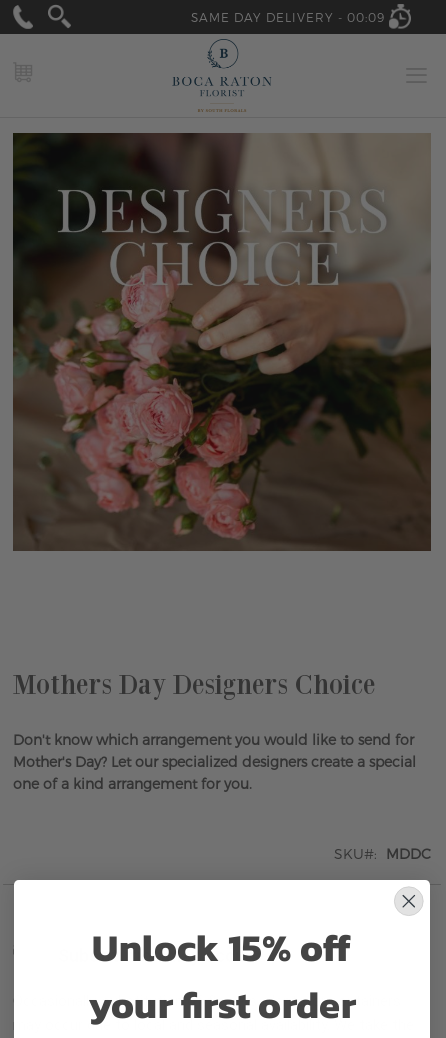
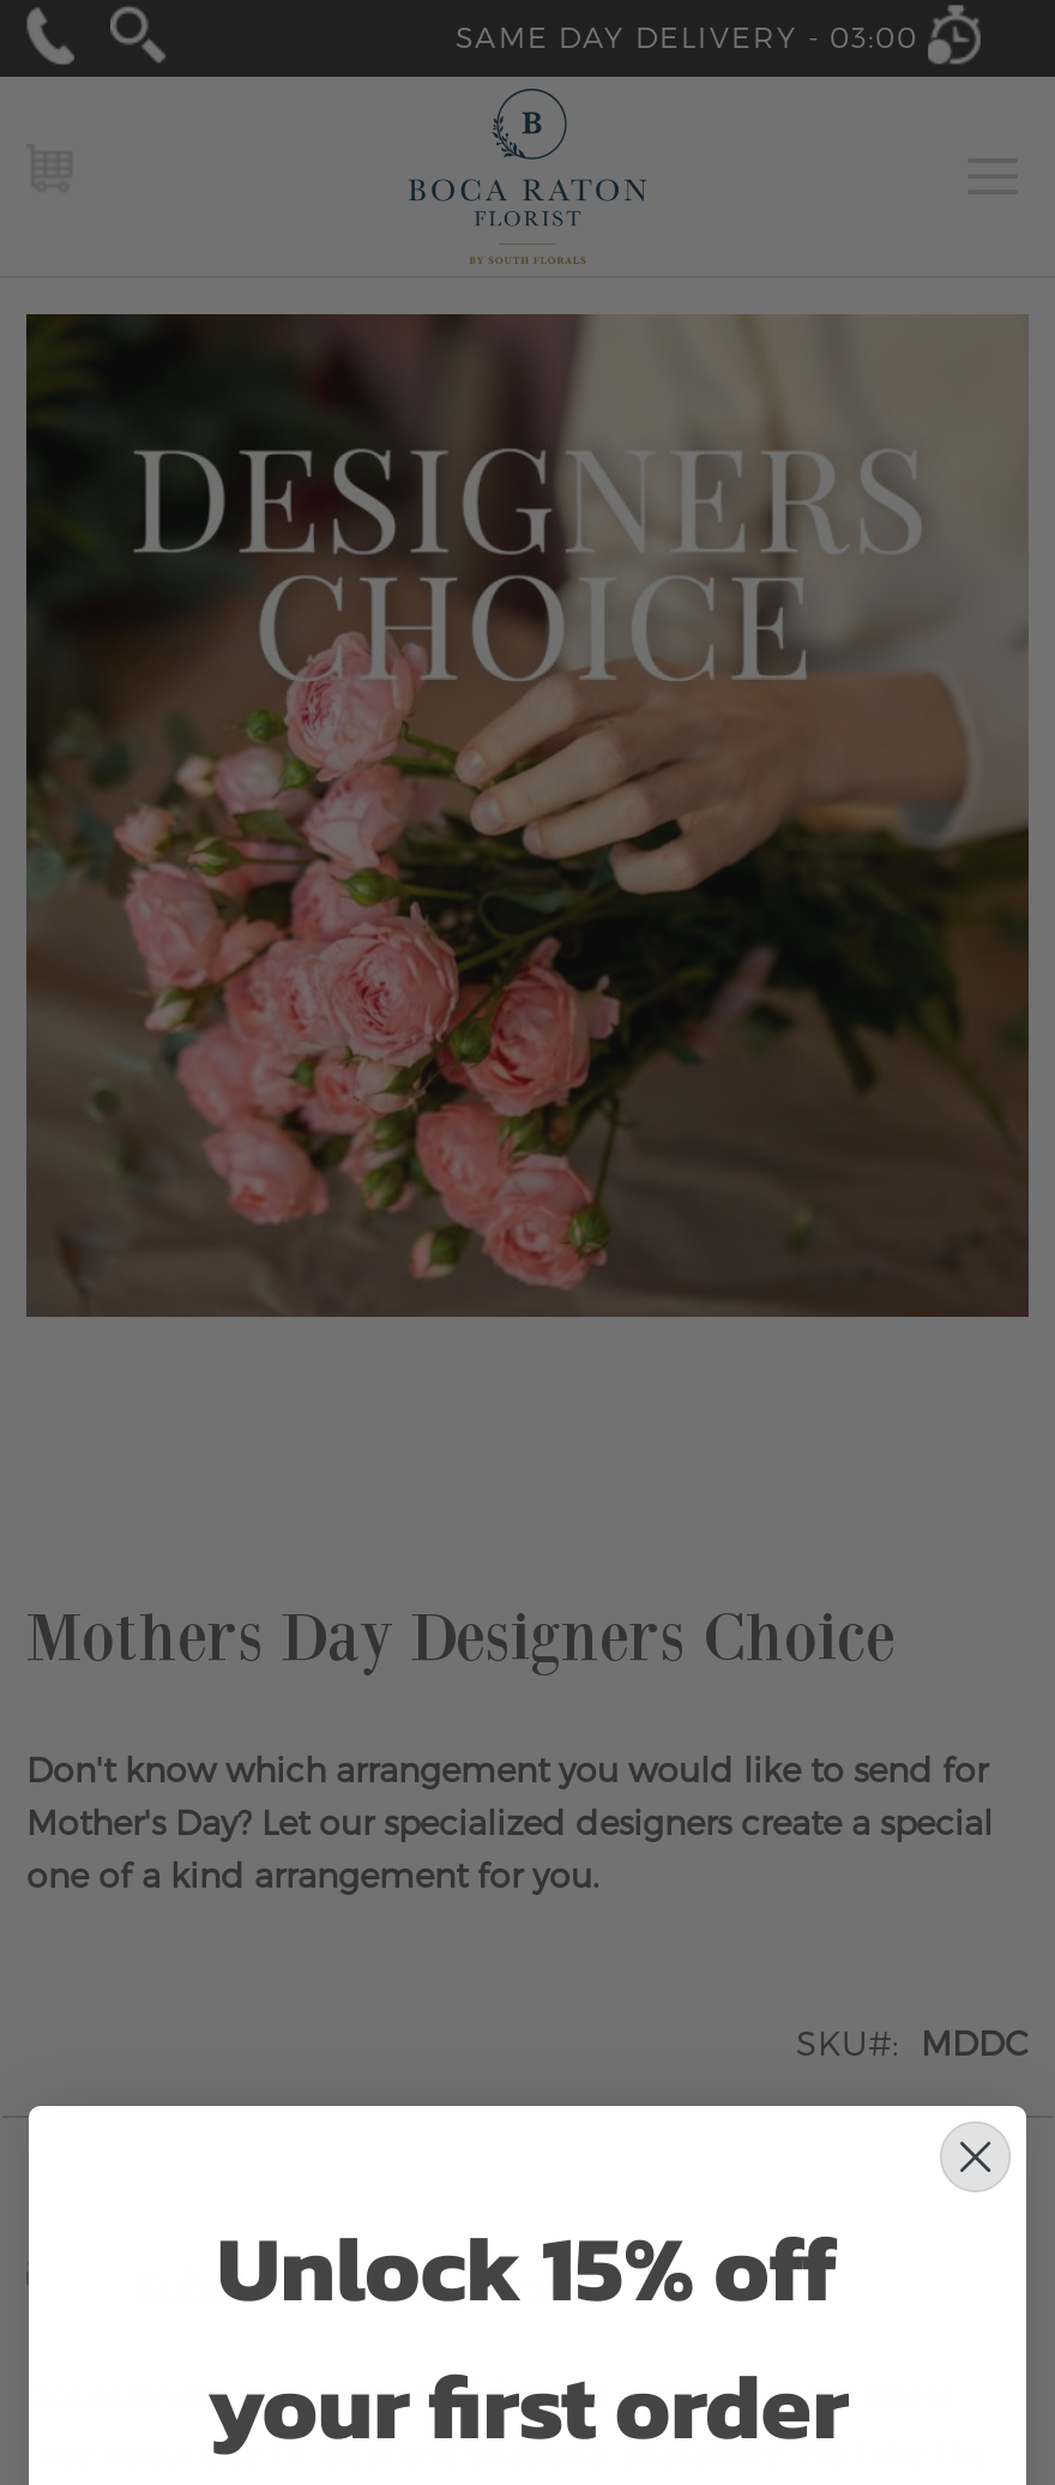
[191,10,385,24] SAME DAY DELIVERY - 00:09 -> [456,19,918,53] SAME DAY DELIVERY - 03:00

